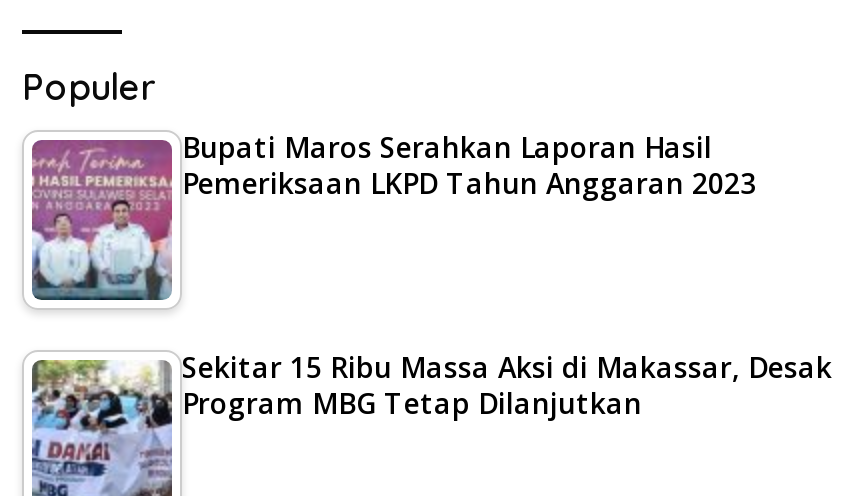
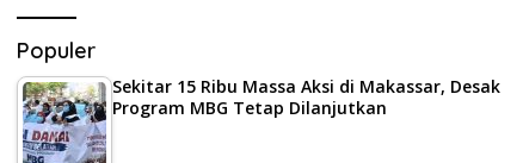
[30,128,756,314] [image] | Bupati Maros Serahkan Laporan Hasil | Pemeriksaan LKPD Tahun Anggaran 2023 -> none

